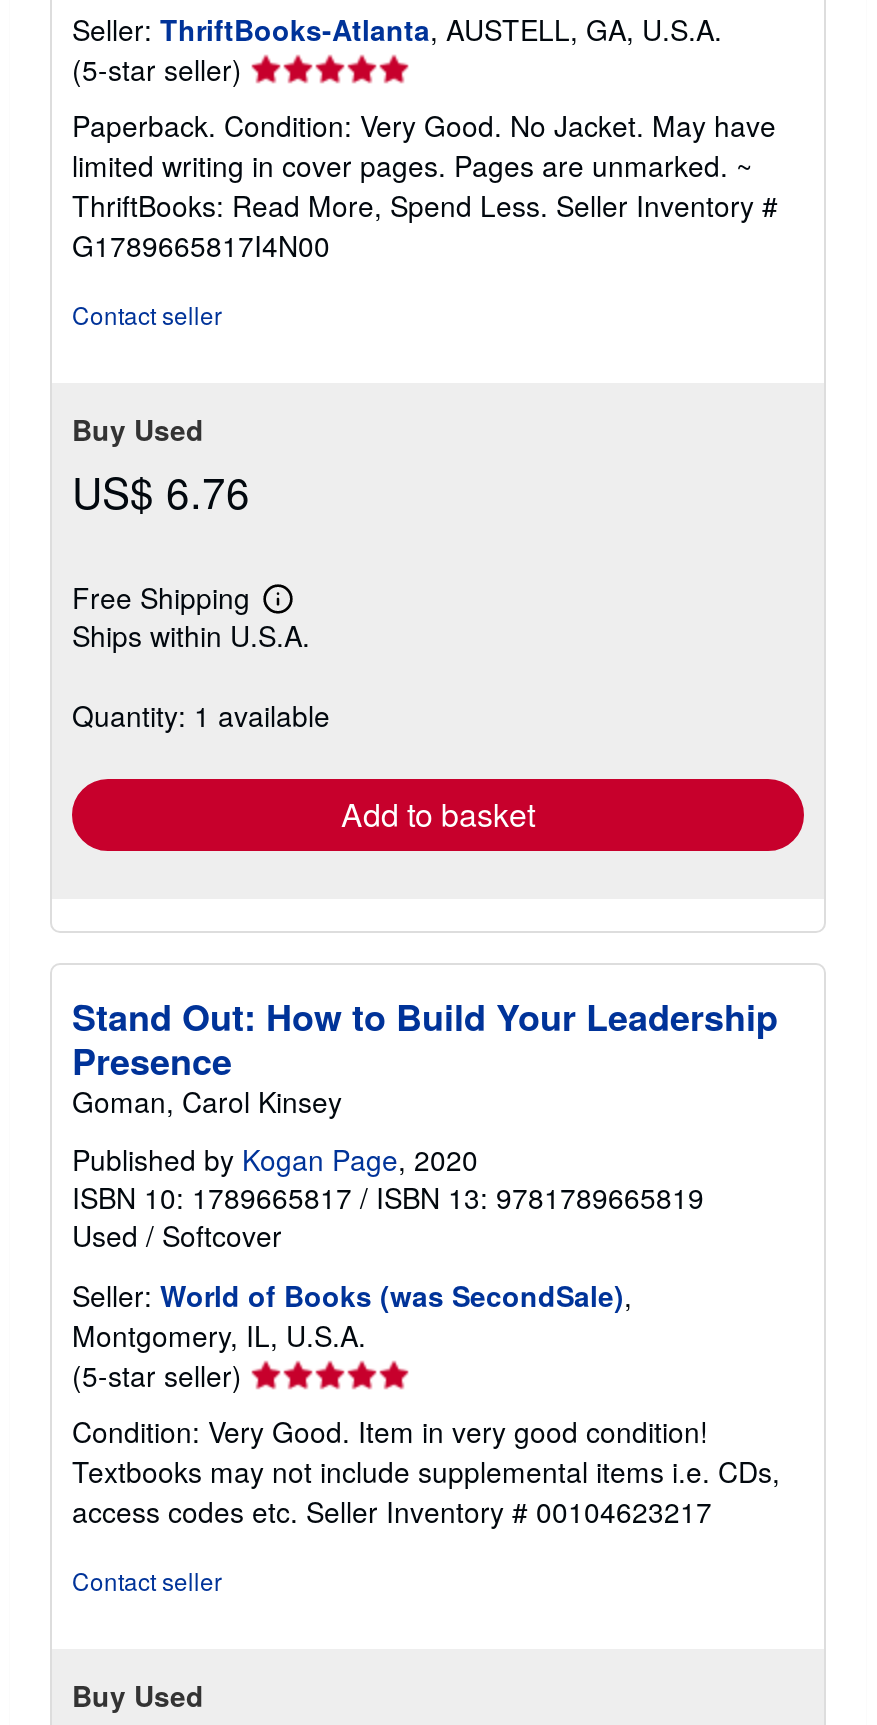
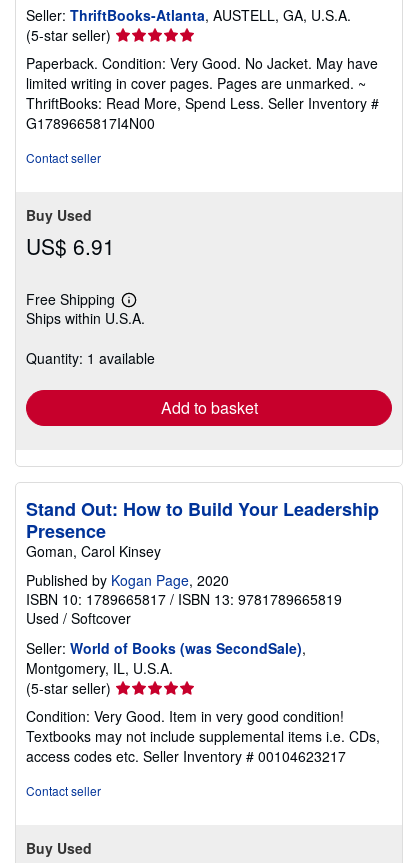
[72,462,250,522] US$ 6.76 -> [26,231,115,261] US$ 6.91

